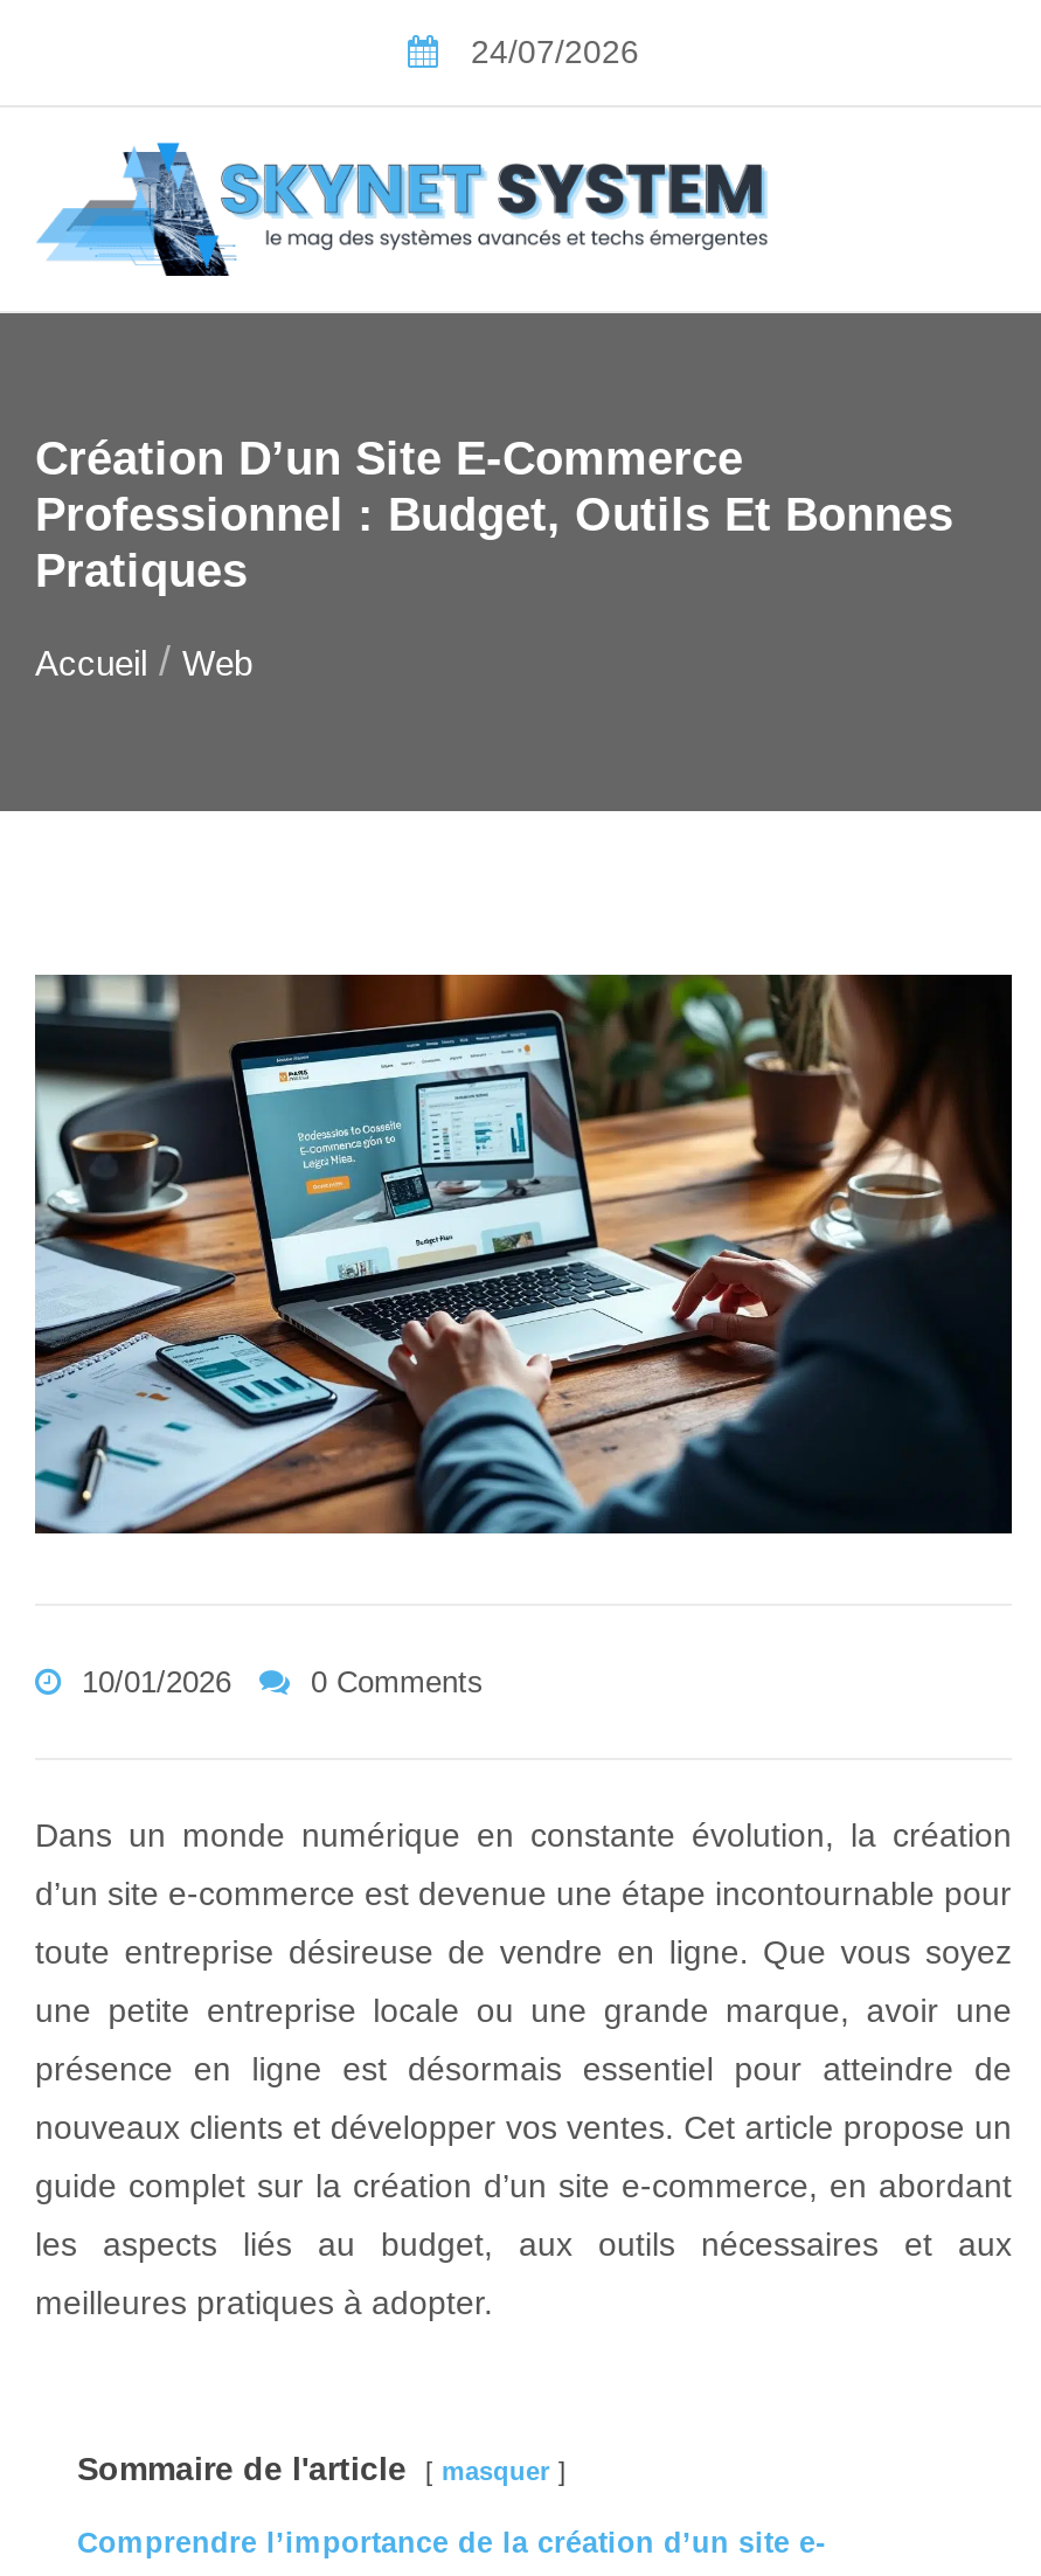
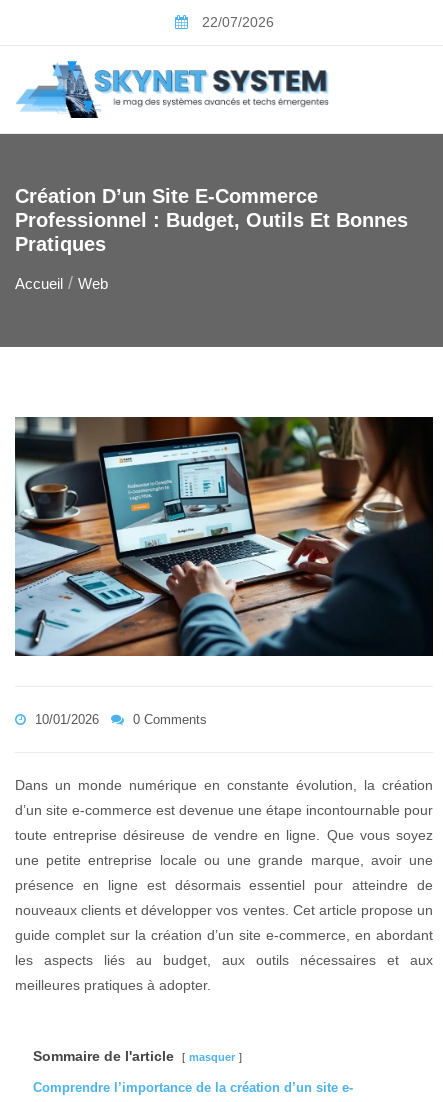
[461,33,639,70] 24/07/2026 -> [197,14,273,30] 22/07/2026

